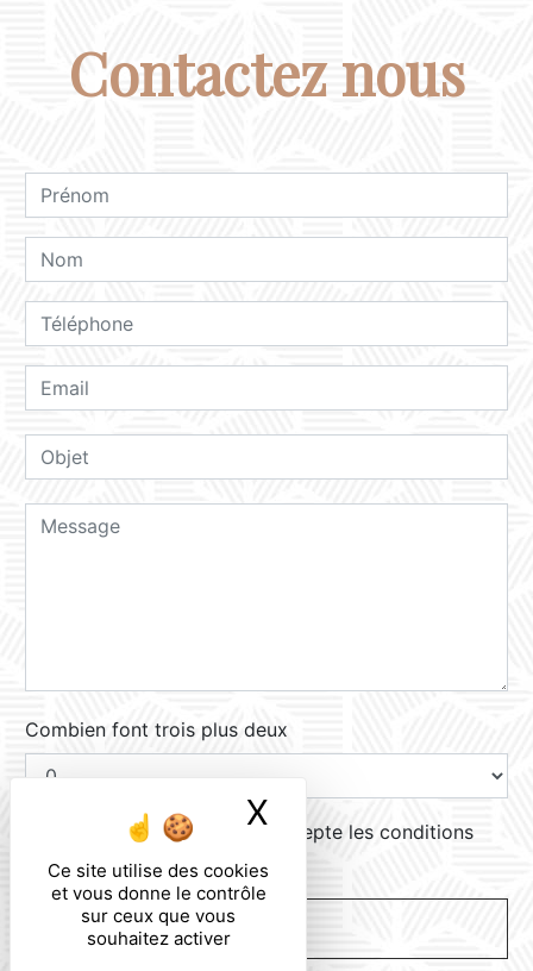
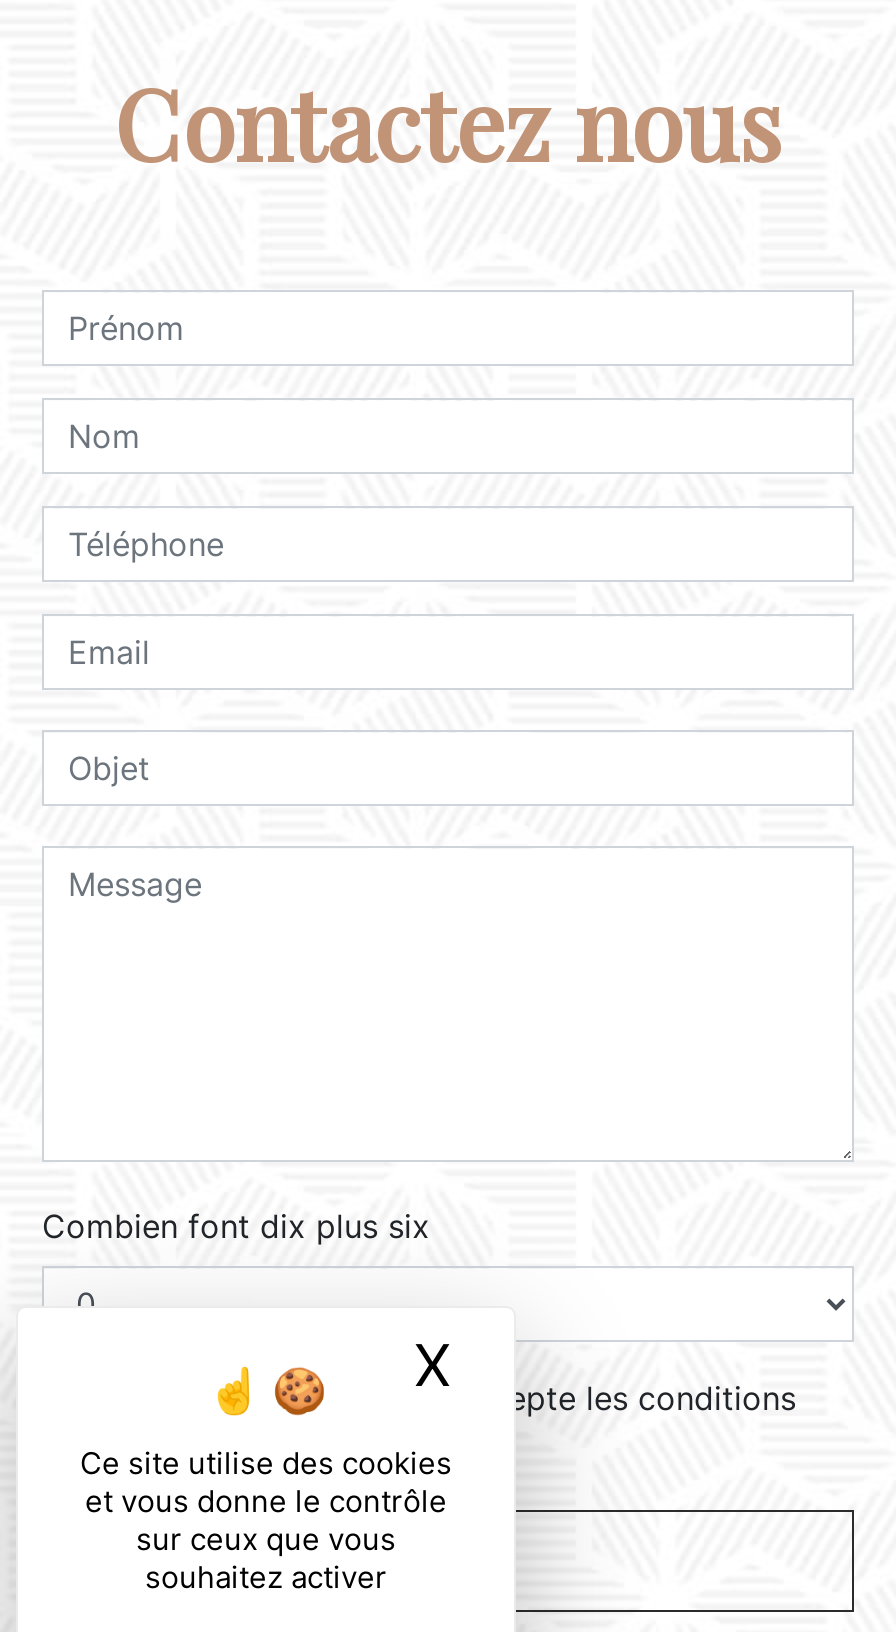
[25,718,288,742] Combien font trois plus deux -> [42,1207,430,1247] Combien font dix plus six

